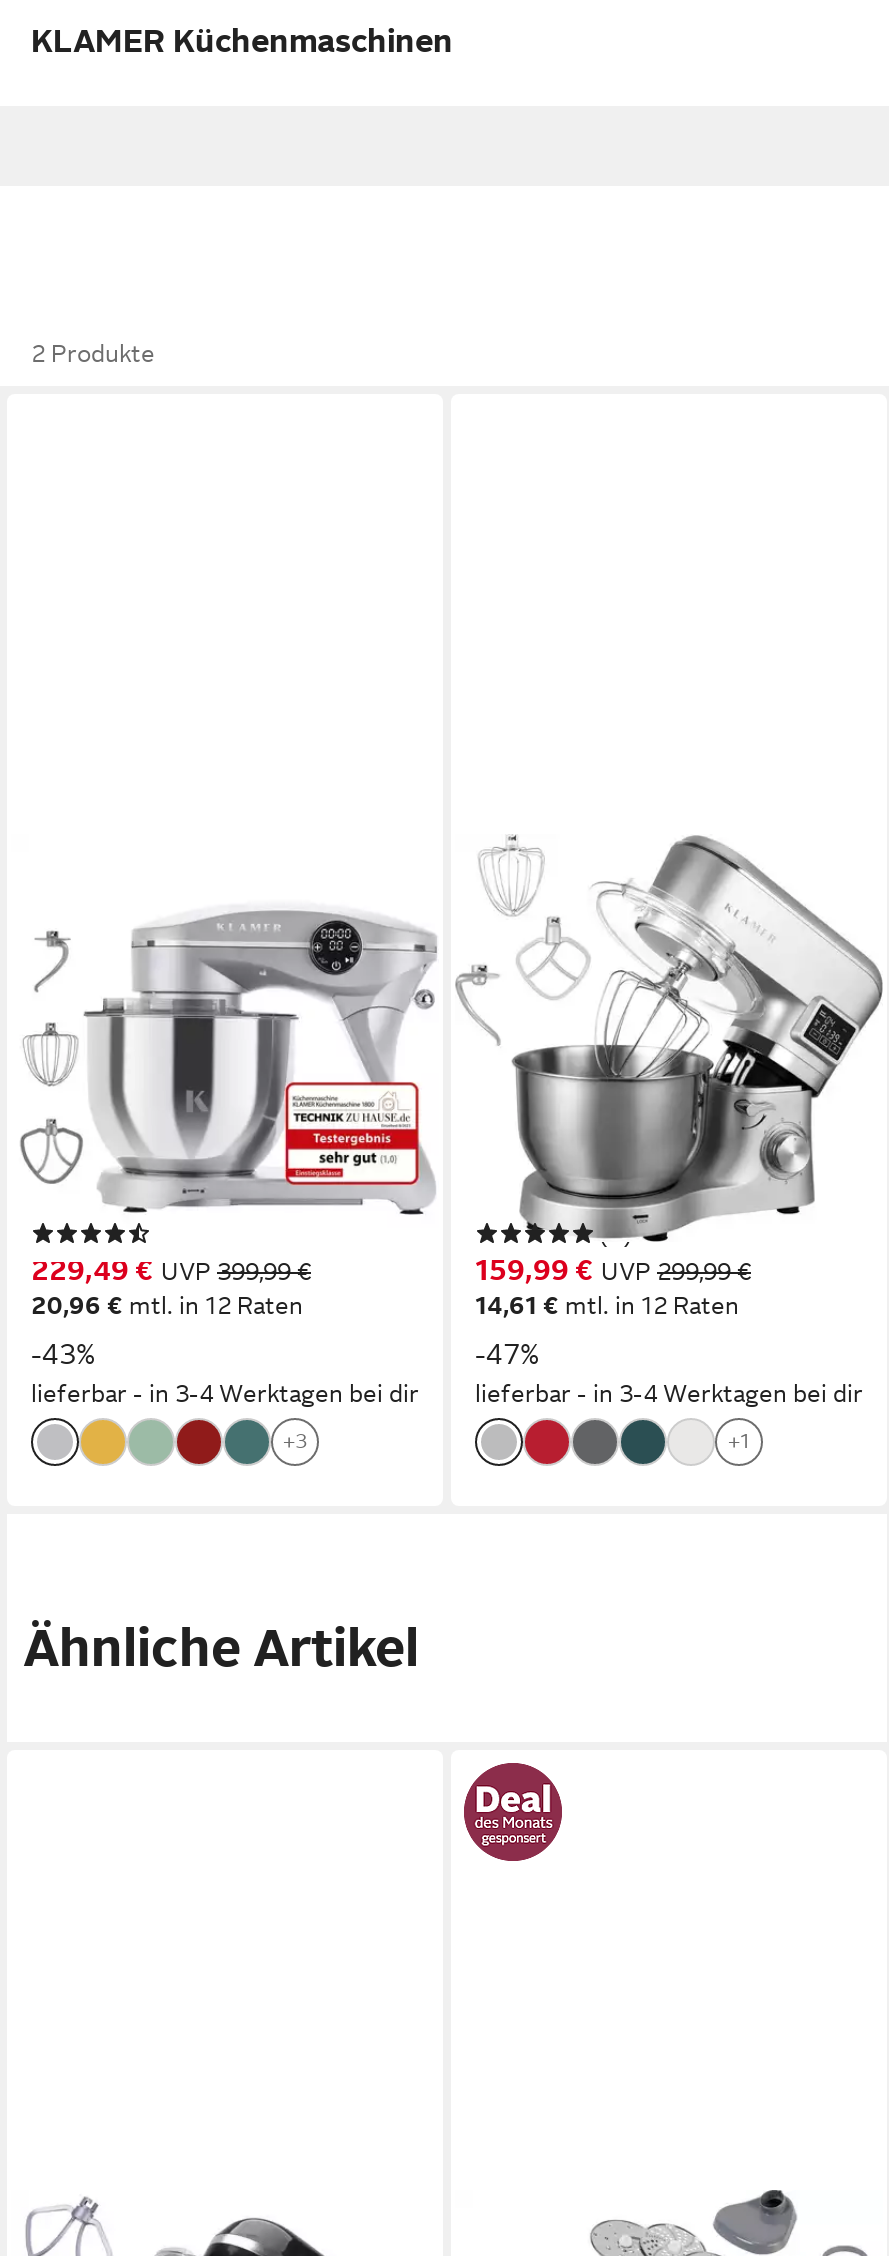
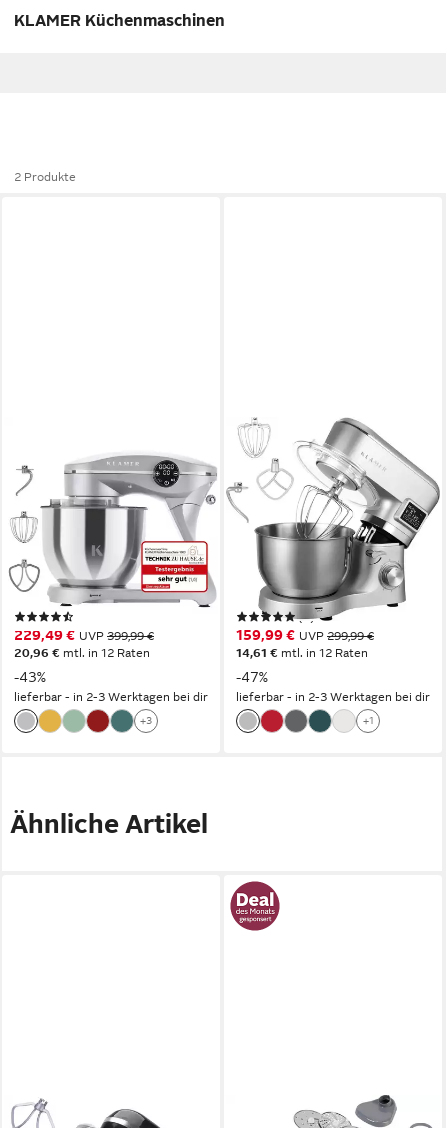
[31,1380,419,1408] lieferbar - in 3-4 Werktagen bei dir -> [14,690,208,704] lieferbar - in 2-3 Werktagen bei dir
[475,1380,863,1408] lieferbar - in 3-4 Werktagen bei dir -> [236,690,430,704] lieferbar - in 2-3 Werktagen bei dir

